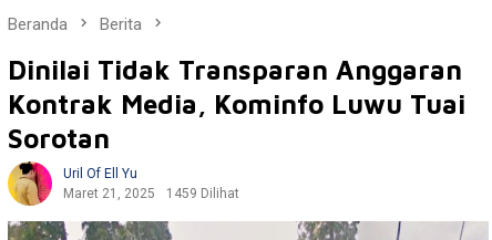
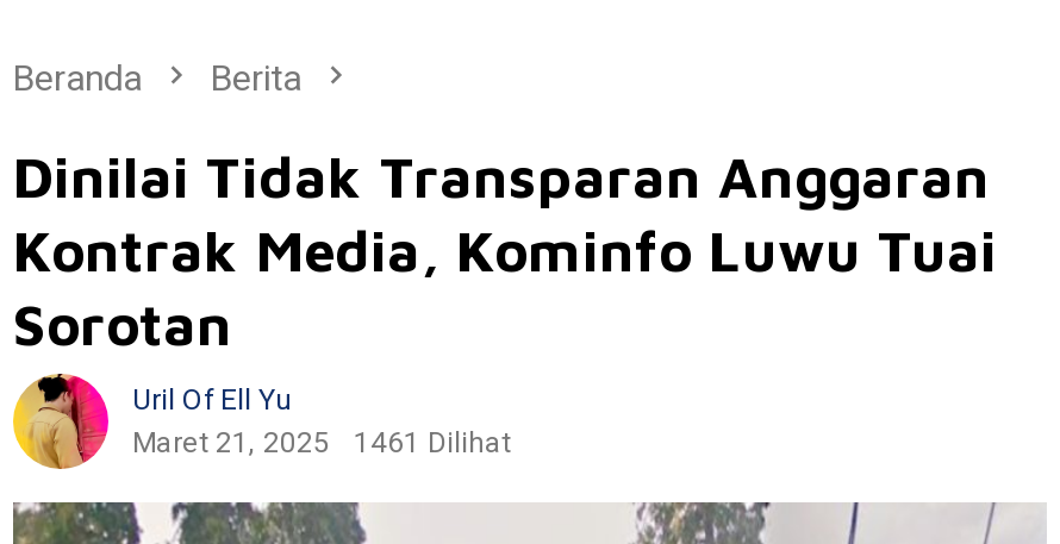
[63,186,239,201] Maret 21, 2025 1459 Dilihat -> [132,427,511,460] Maret 21, 2025 1461 Dilihat

